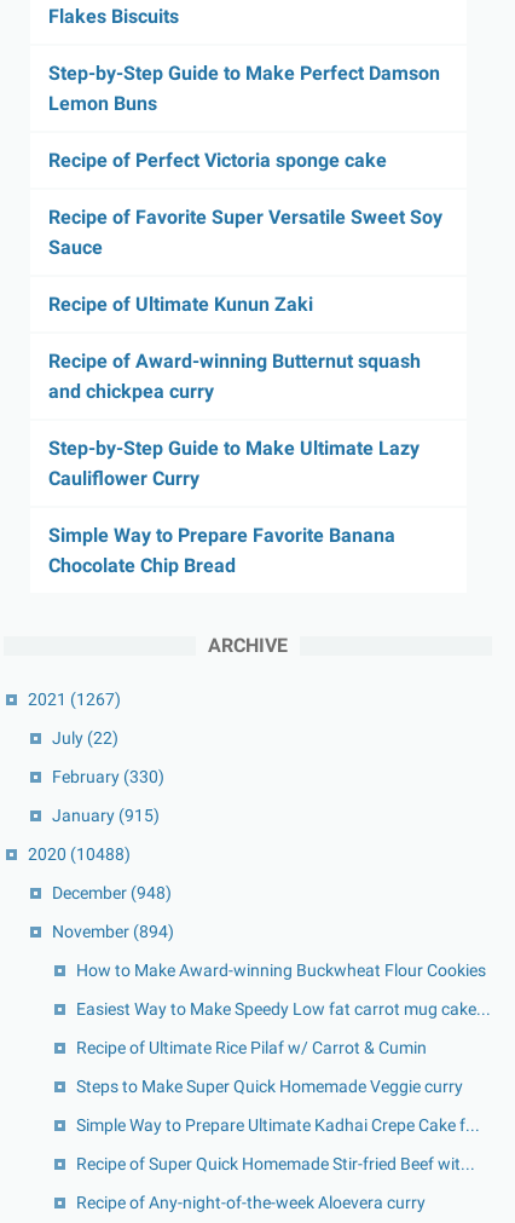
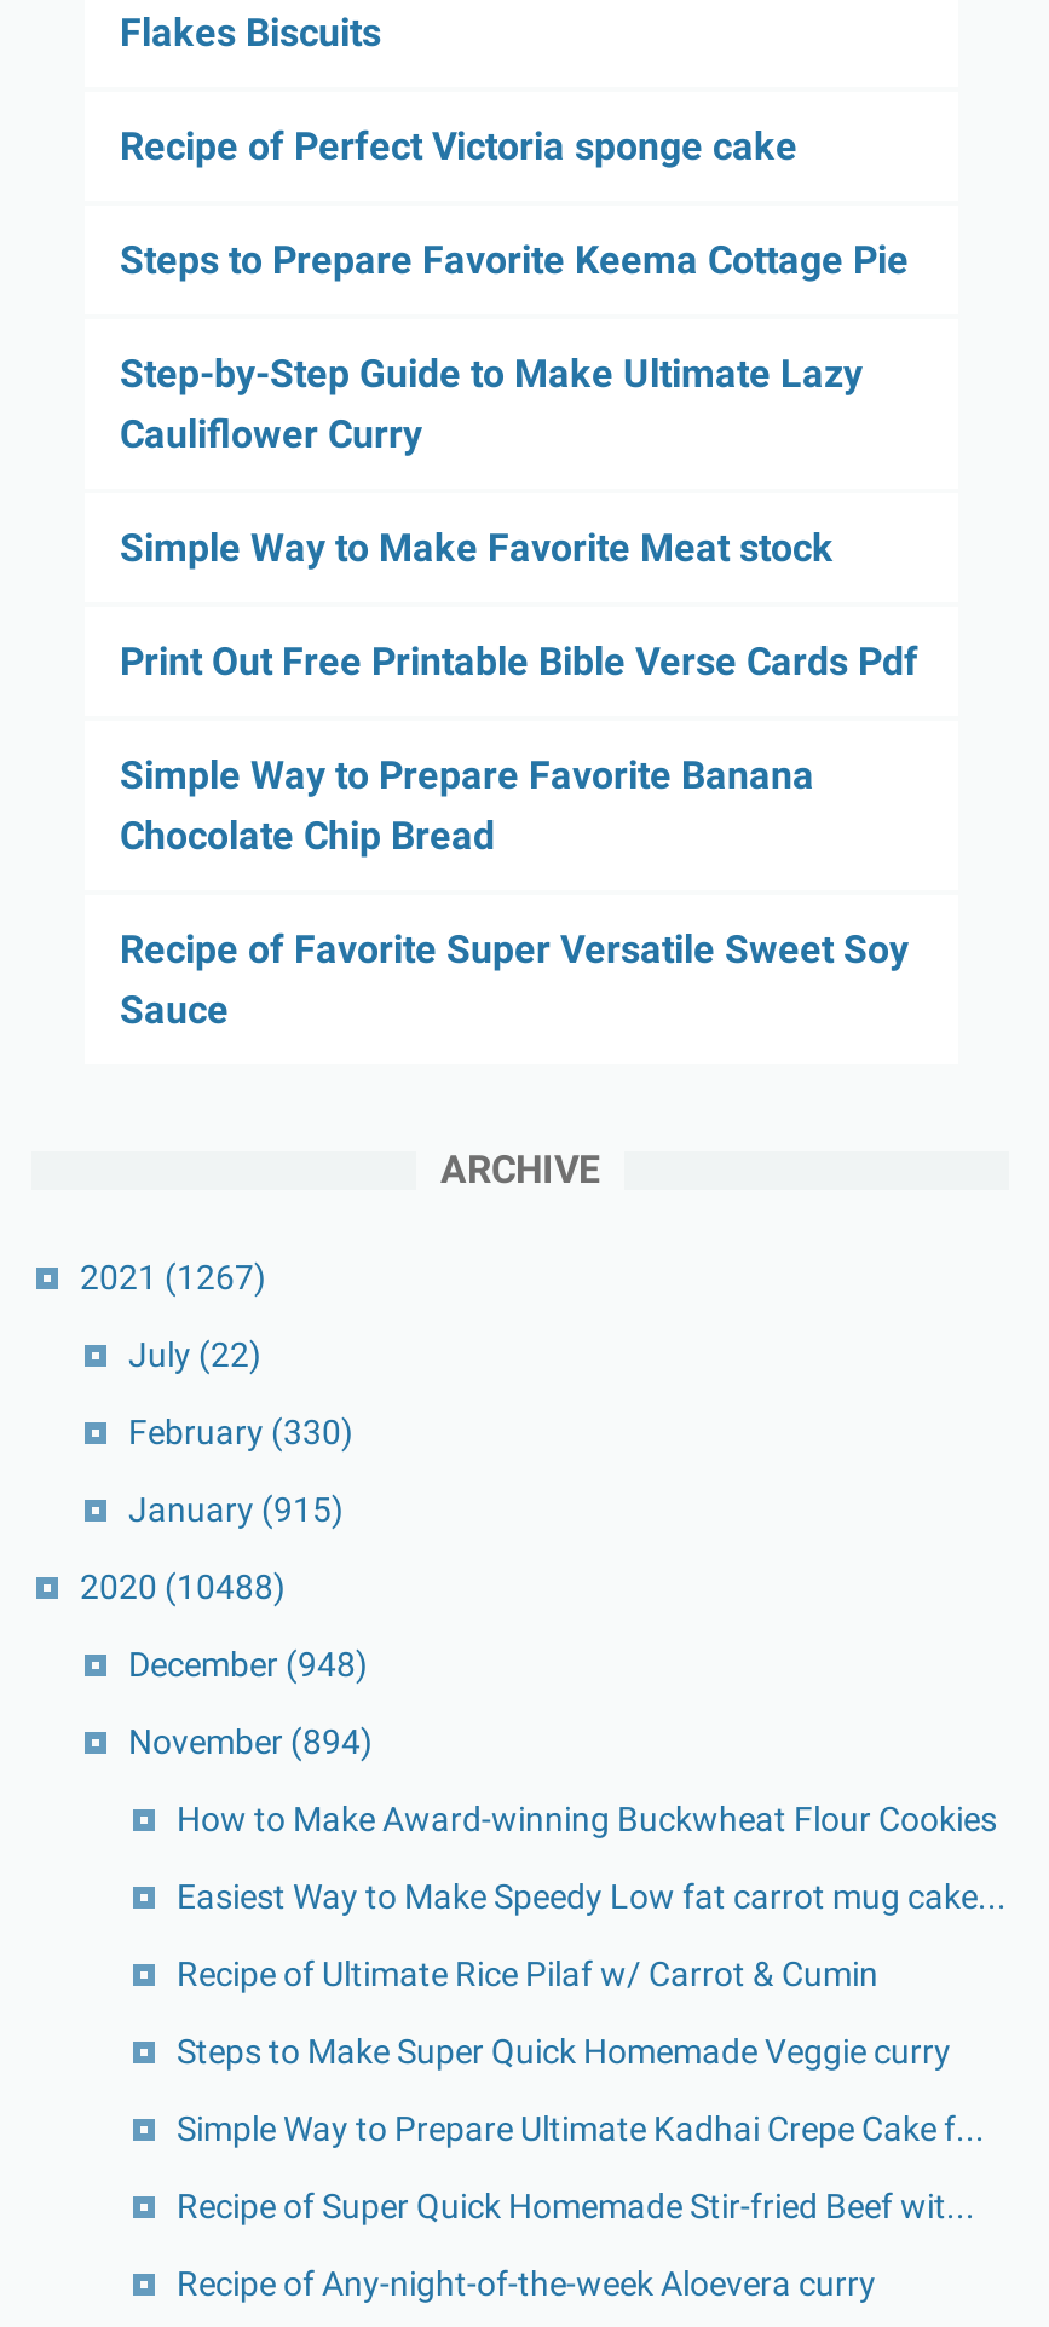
[48,62,439,115] Step-by-Step Guide to Make Perfect Damson | Lemon Buns -> none
moved [48,149,386,172] -> [120,123,797,169]: Recipe of Perfect Victoria sponge cake
none -> [120,237,918,685] Steps to Prepare Favorite Keema Cottage Pie | Simple Way to Make Favorite Meat stock | Print Out Free Printable Bible Verse Cards Pdf
moved [48,206,442,259] -> [120,926,909,1033]: Recipe of Favorite Super Versatile Sweet Soy | Sauce
[48,293,420,403] Recipe of Ultimate Kunun Zaki | Recipe of Award-winning Butternut squash | and chickpea curry -> none
moved [48,437,419,577] -> [120,351,863,859]: Step-by-Step Guide to Make Ultimate Lazy | Cauliflower Curry | Simple Way to Prepare Favorite Banana | Chocolate Chip Bread

